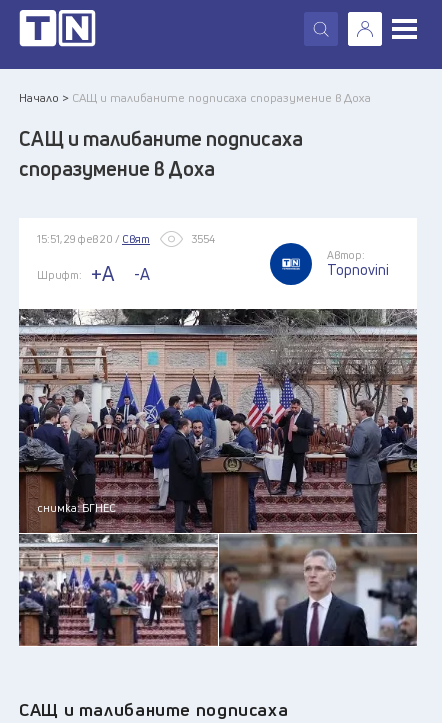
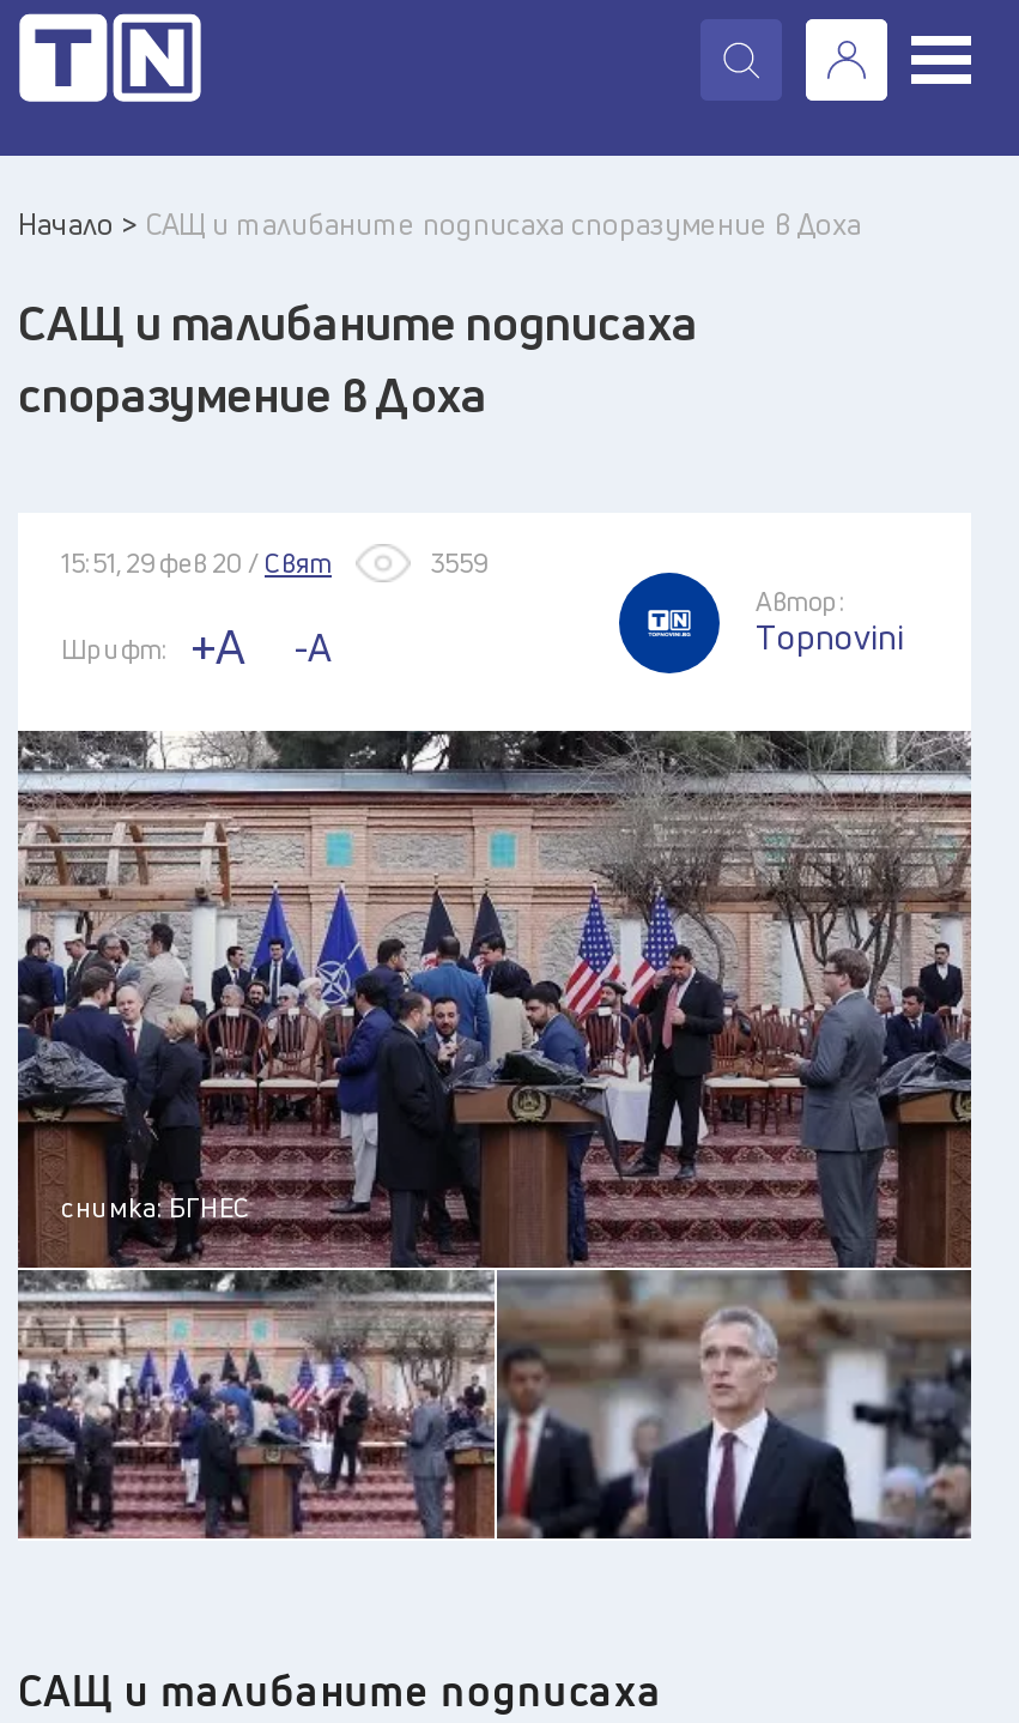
[191,231,215,246] 3554 -> [430,544,487,580] 3559

